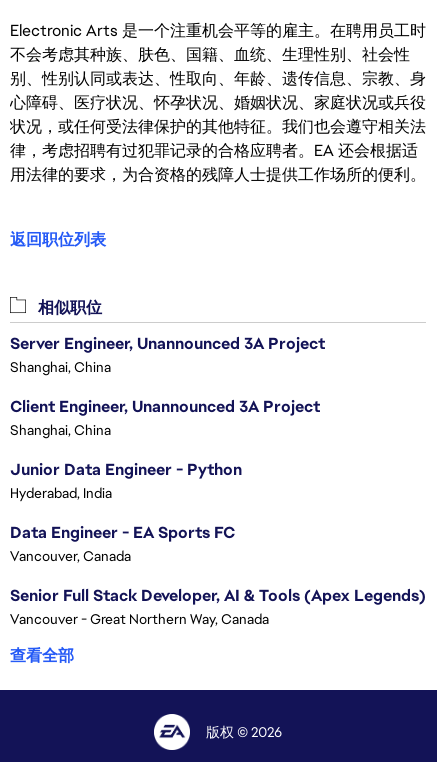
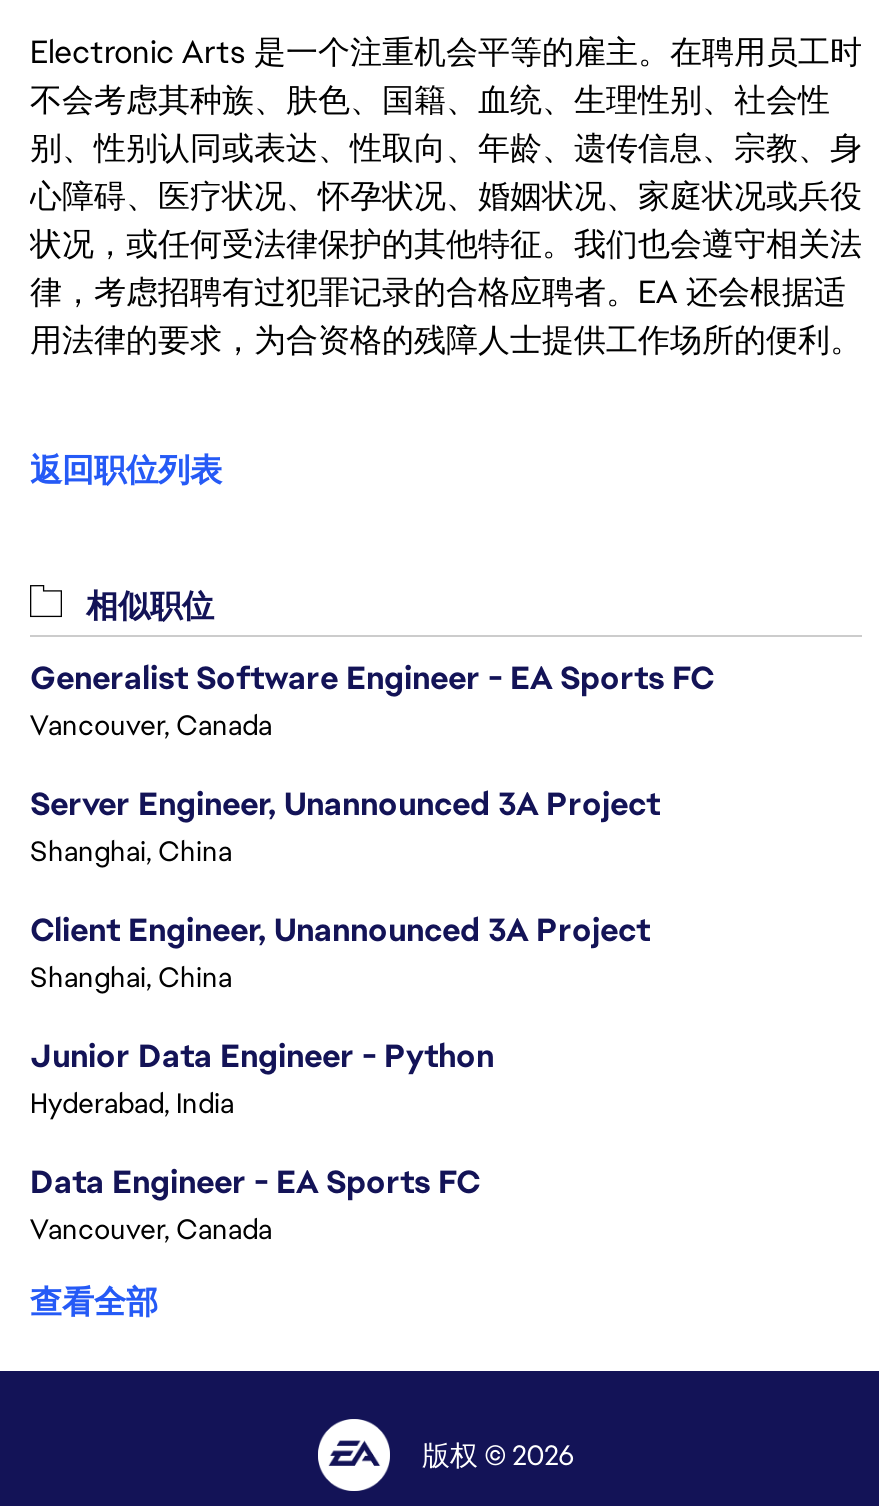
none -> [30,657,714,743] Generalist Software Engineer - EA Sports FC | Vancouver, Canada
moved [10,333,325,565] -> [30,783,660,1247]: Server Engineer, Unannounced 3A Project | Shanghai, China | Client Engineer, Unannounced 3A Project | Shanghai, China | Junior Data Engineer - Python | Hyderabad, India | Data Engineer - EA Sports FC | Vancouver, Canada
[10,585,426,628] Senior Full Stack Developer, AI & Tools (Apex Legends) | Vancouver - Great Northern Way, Canada -> none

